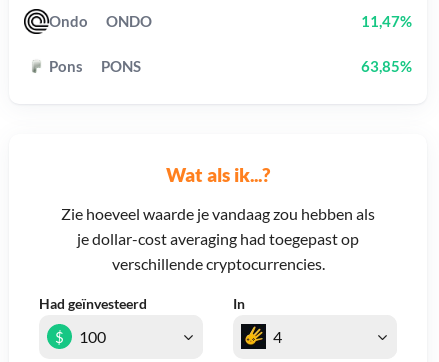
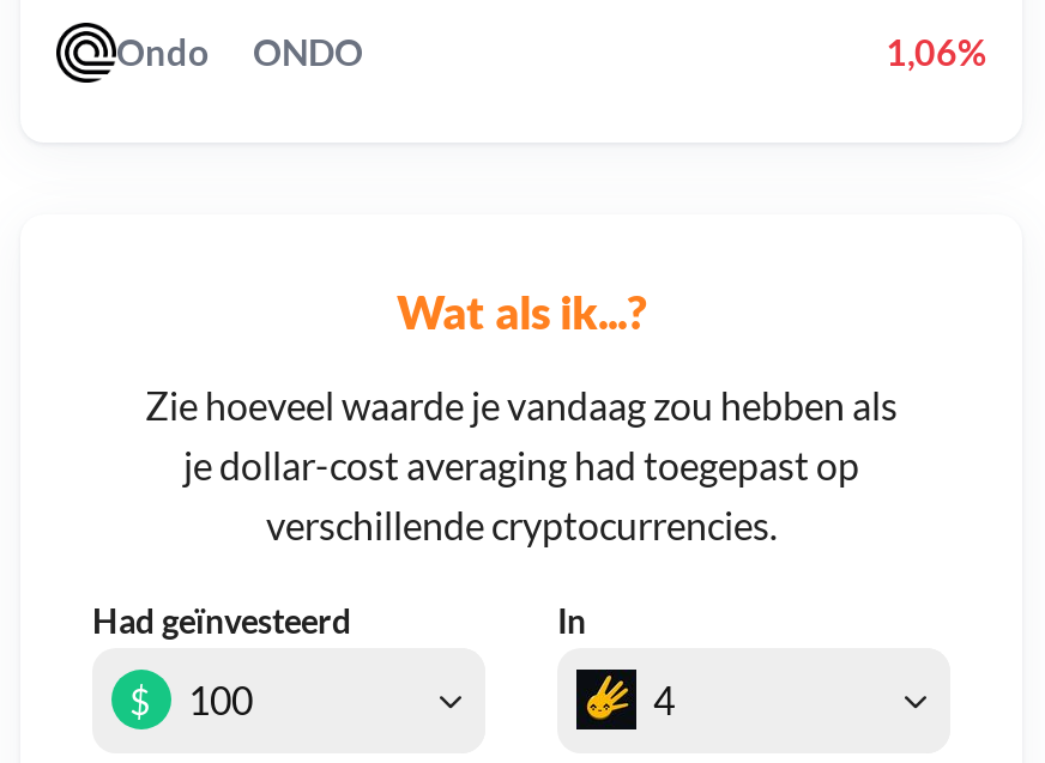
[49,12,412,75] 11,47% | Pons | PONS | 63,85% -> [886,30,986,73] 1,06%

